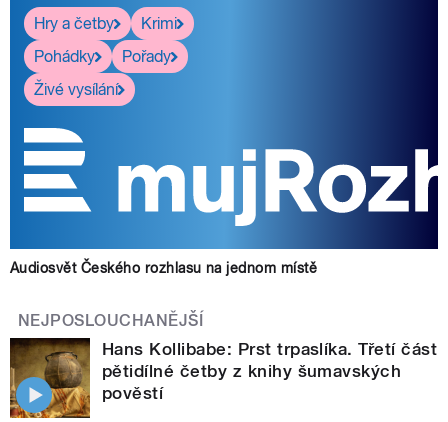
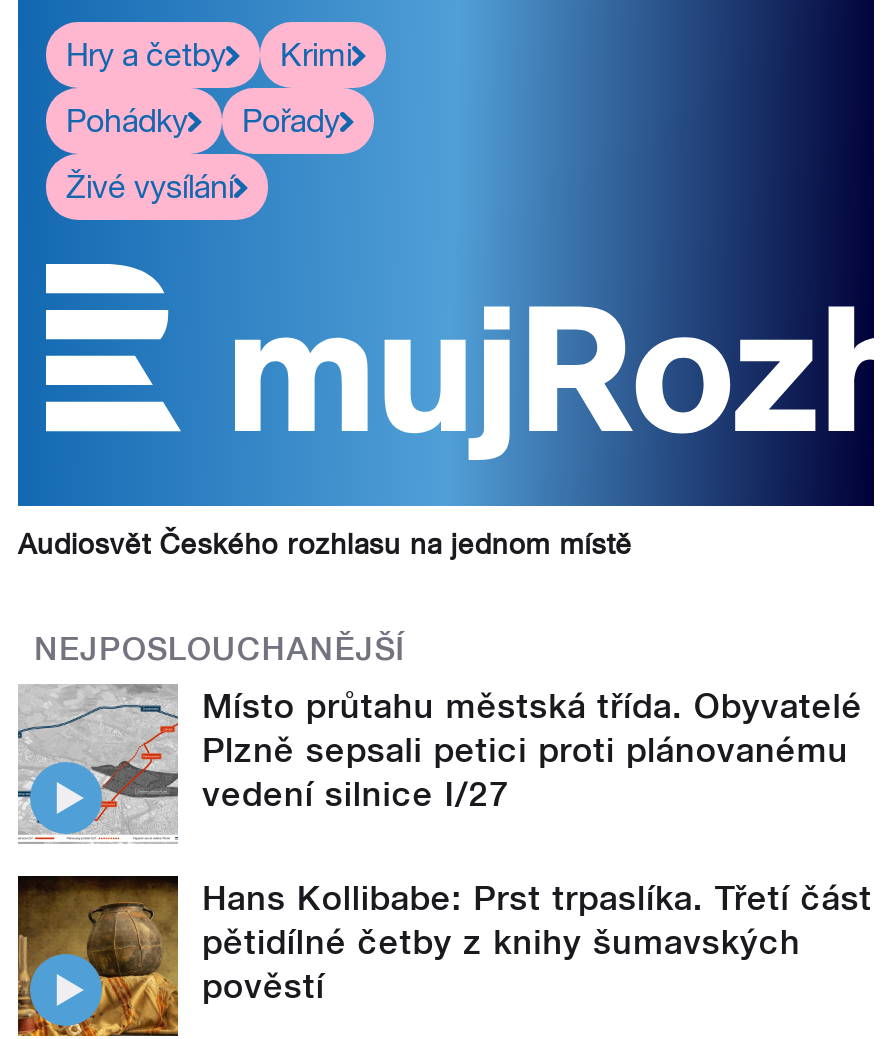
none -> [18,684,862,842] [image] | Místo průtahu městská třída. Obyvatelé | Plzně sepsali petici proti plánovanému | vedení silnice I/27

